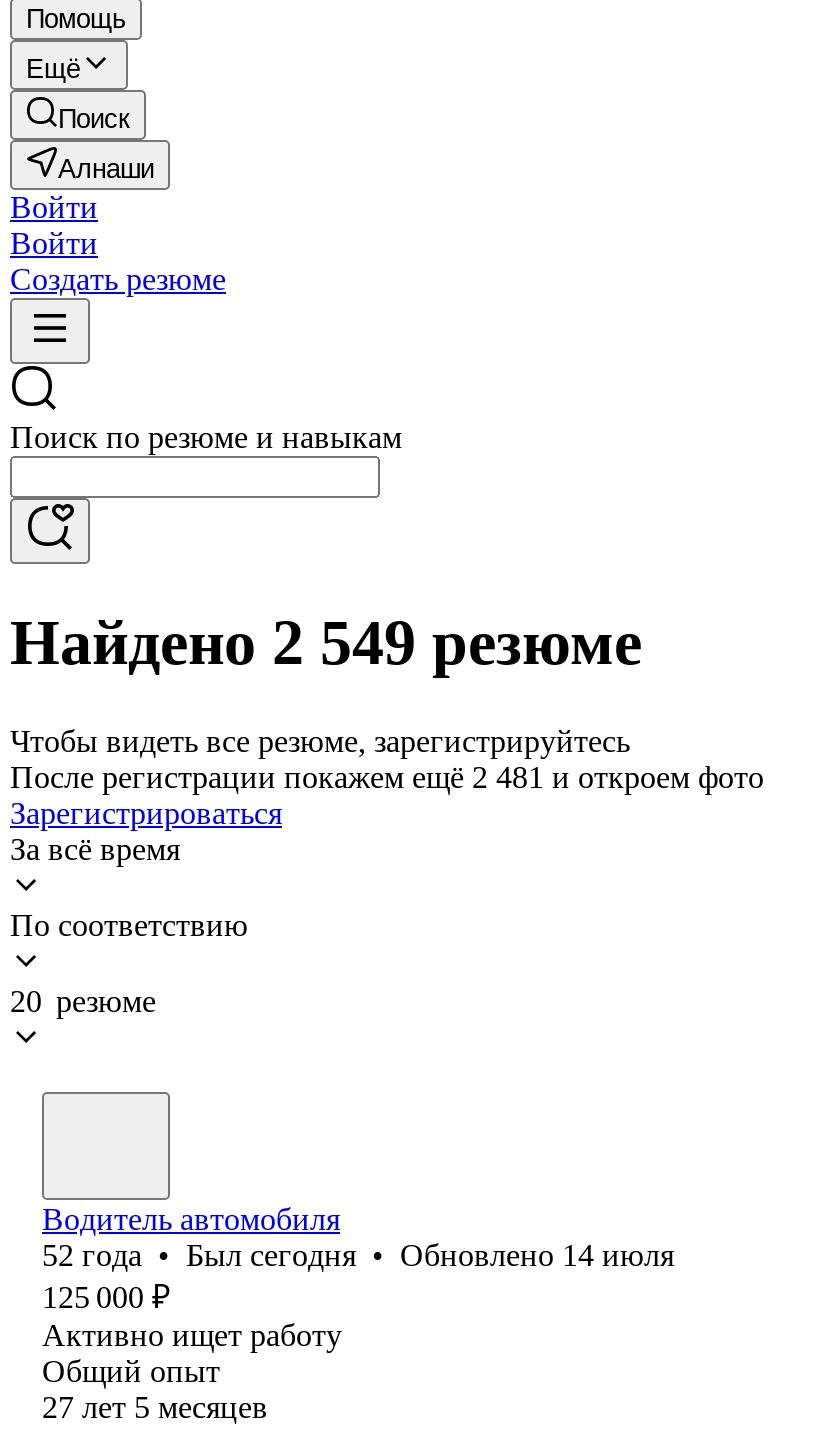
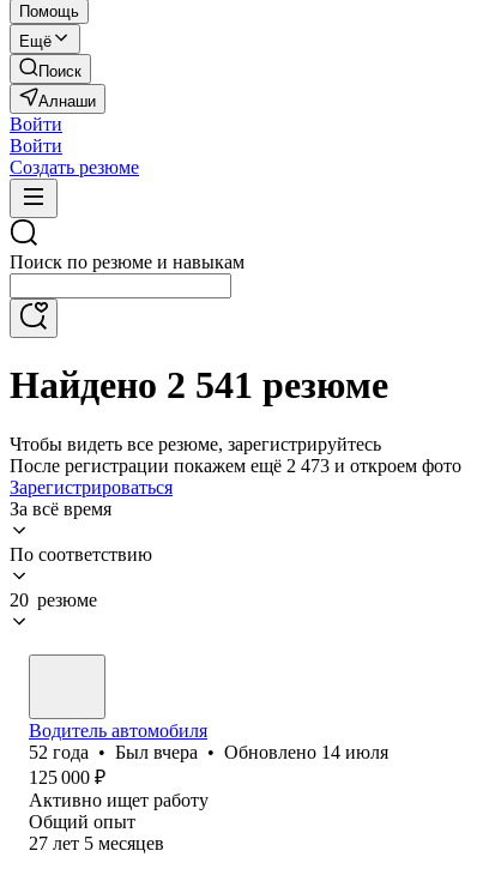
[10,607,642,679] Найдено 2 549 резюме -> [10,364,388,407] Найдено 2 541 резюме
[10,760,764,794] После регистрации покажем ещё 2 481 и откроем фото -> [10,455,461,476] После регистрации покажем ещё 2 473 и откроем фото
[42,1238,674,1272] 52 года • Был сегодня • Обновлено 14 июля -> [29,742,388,762] 52 года • Был вчера • Обновлено 14 июля

